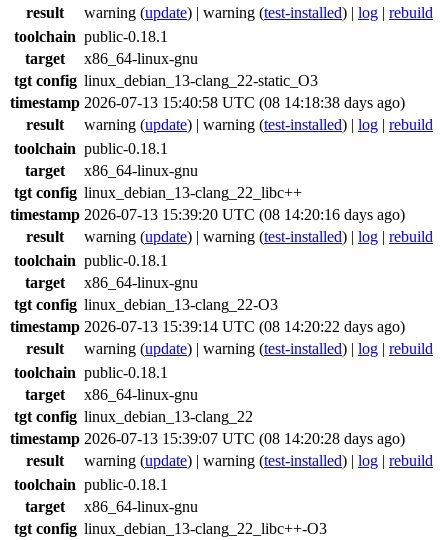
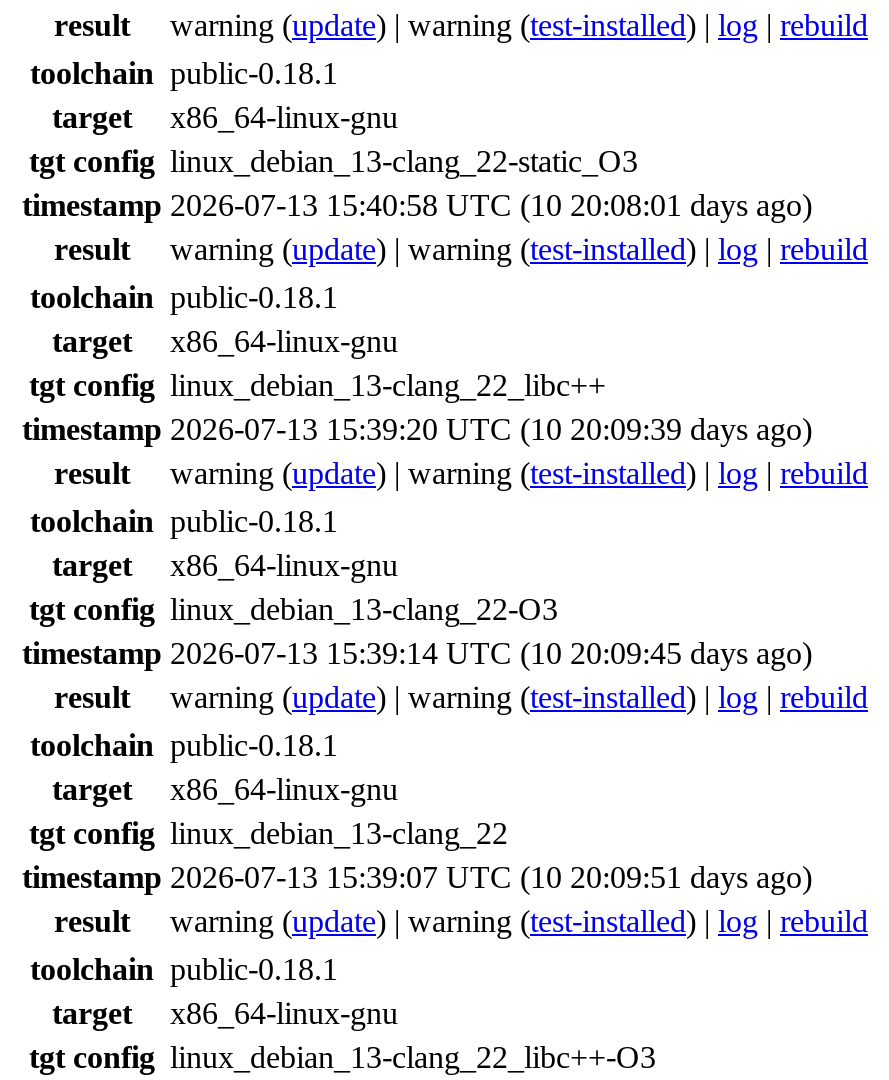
[10,94,405,111] timestamp 2026-07-13 15:40:58 UTC (08 14:18:38 days ago) -> [22,188,812,222] timestamp 2026-07-13 15:40:58 UTC (10 20:08:01 days ago)
[10,206,405,223] timestamp 2026-07-13 15:39:20 UTC (08 14:20:16 days ago) -> [22,412,812,446] timestamp 2026-07-13 15:39:20 UTC (10 20:09:39 days ago)
[10,318,405,335] timestamp 2026-07-13 15:39:14 UTC (08 14:20:22 days ago) -> [22,636,812,670] timestamp 2026-07-13 15:39:14 UTC (10 20:09:45 days ago)
[10,430,405,447] timestamp 2026-07-13 15:39:07 UTC (08 14:20:28 days ago) -> [22,860,812,894] timestamp 2026-07-13 15:39:07 UTC (10 20:09:51 days ago)

